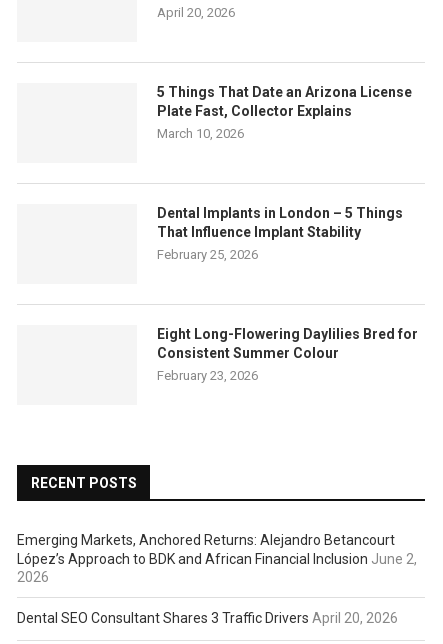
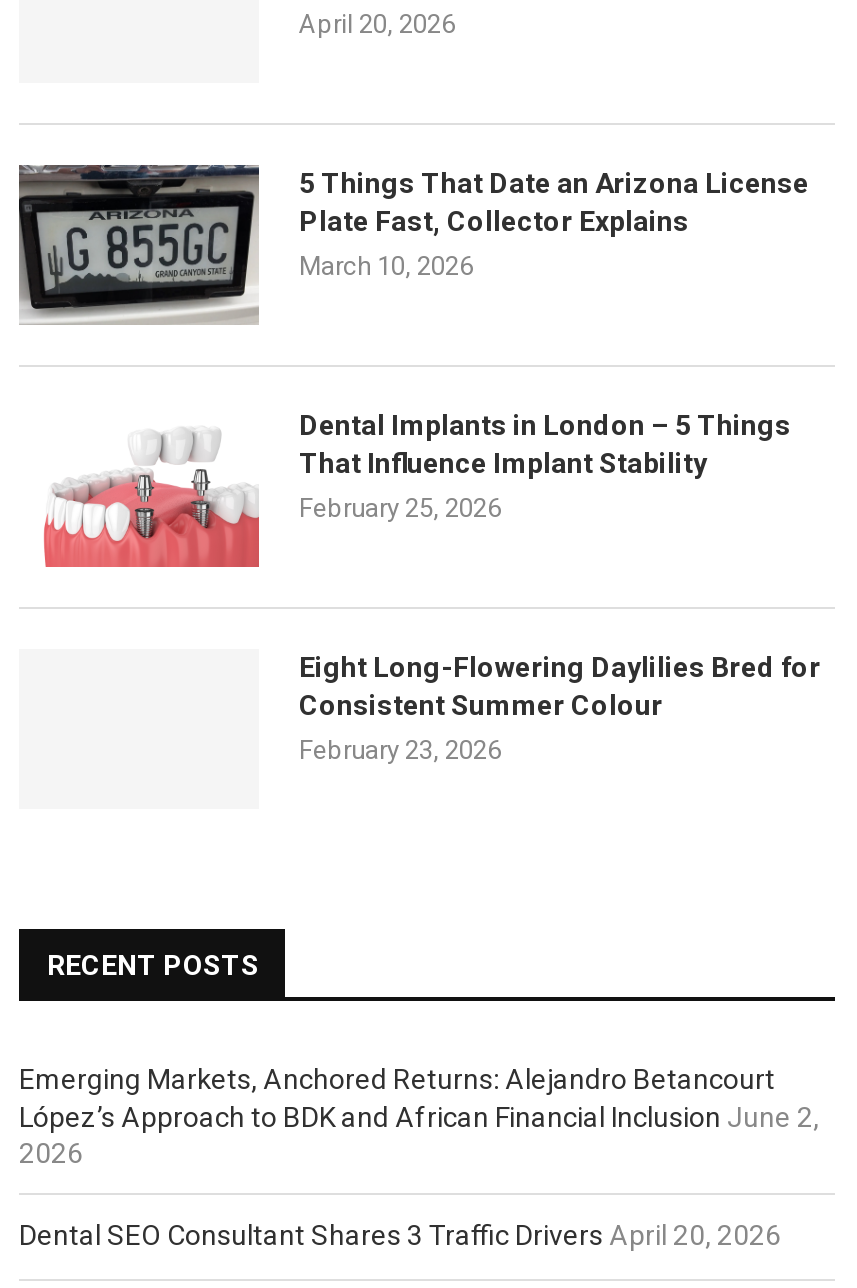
none -> [17,162,261,326] [image]
none -> [43,432,261,568] [image]

